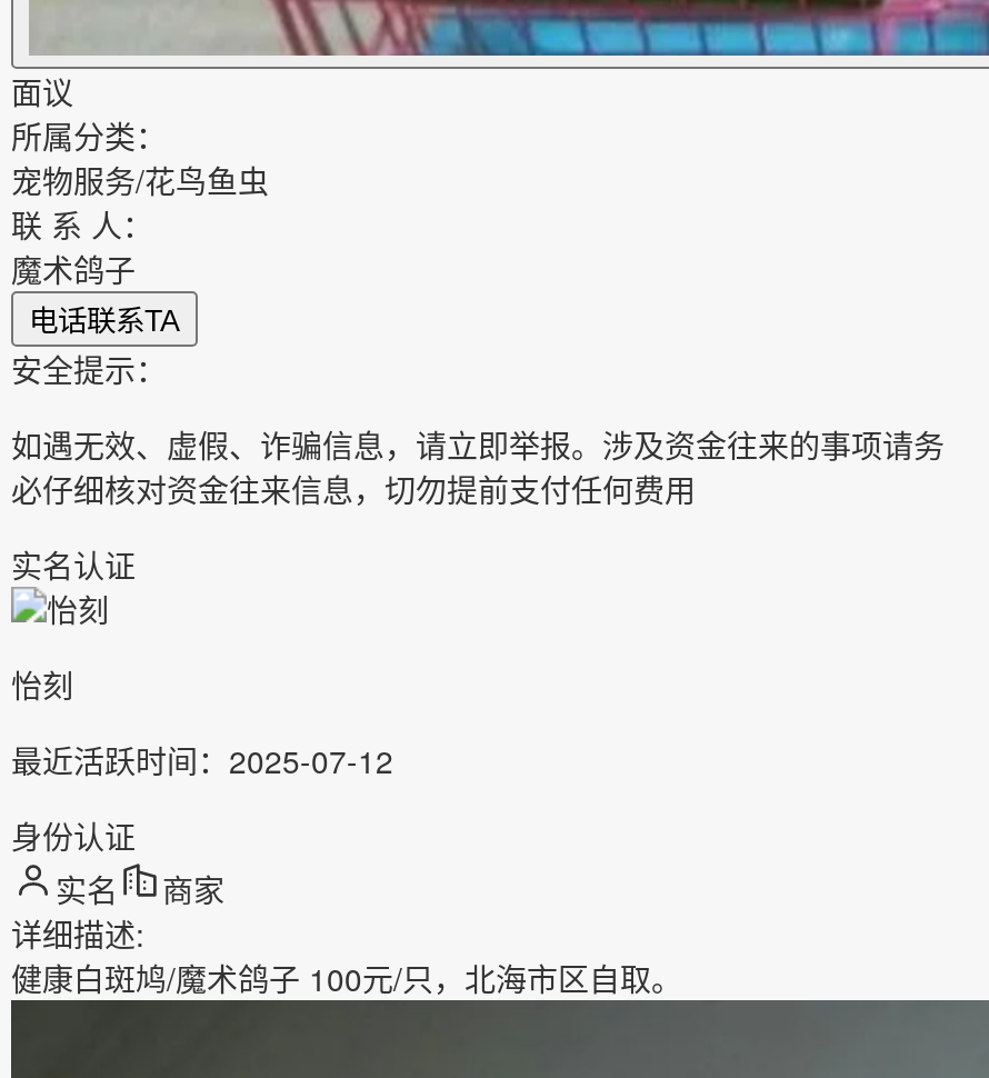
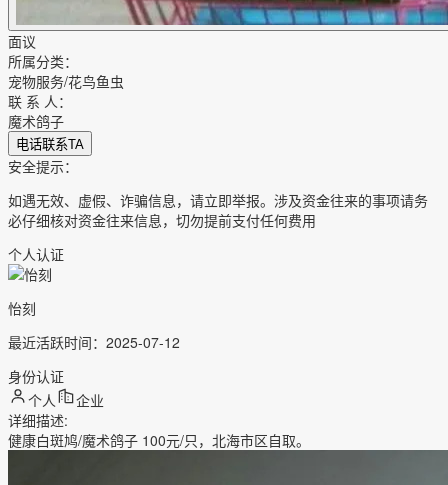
[11,542,136,586] 实名认证 -> [8,244,64,264] 个人认证
[56,866,224,911] 实名 | 商家 -> [28,390,104,410] 个人 | 企业

